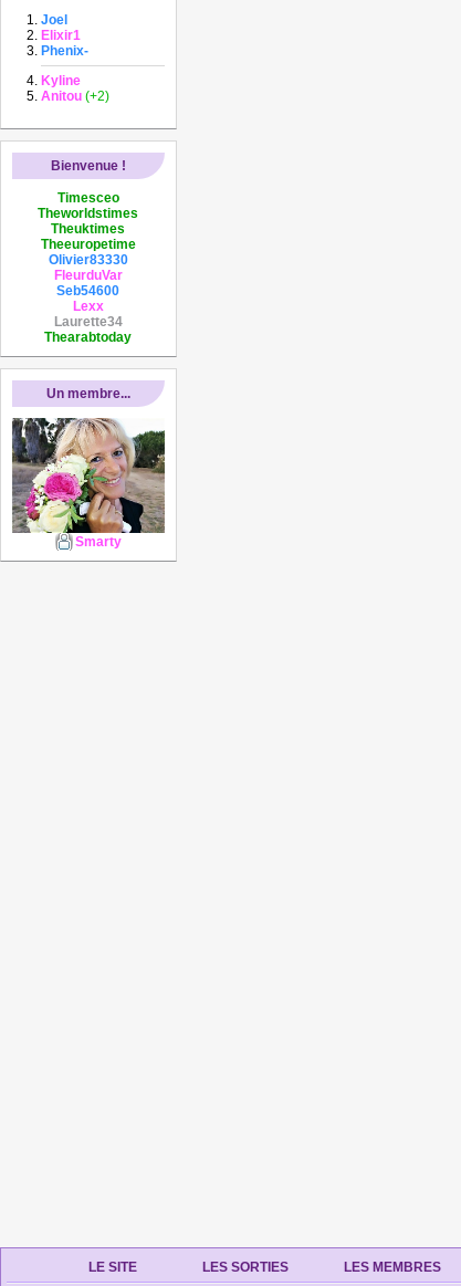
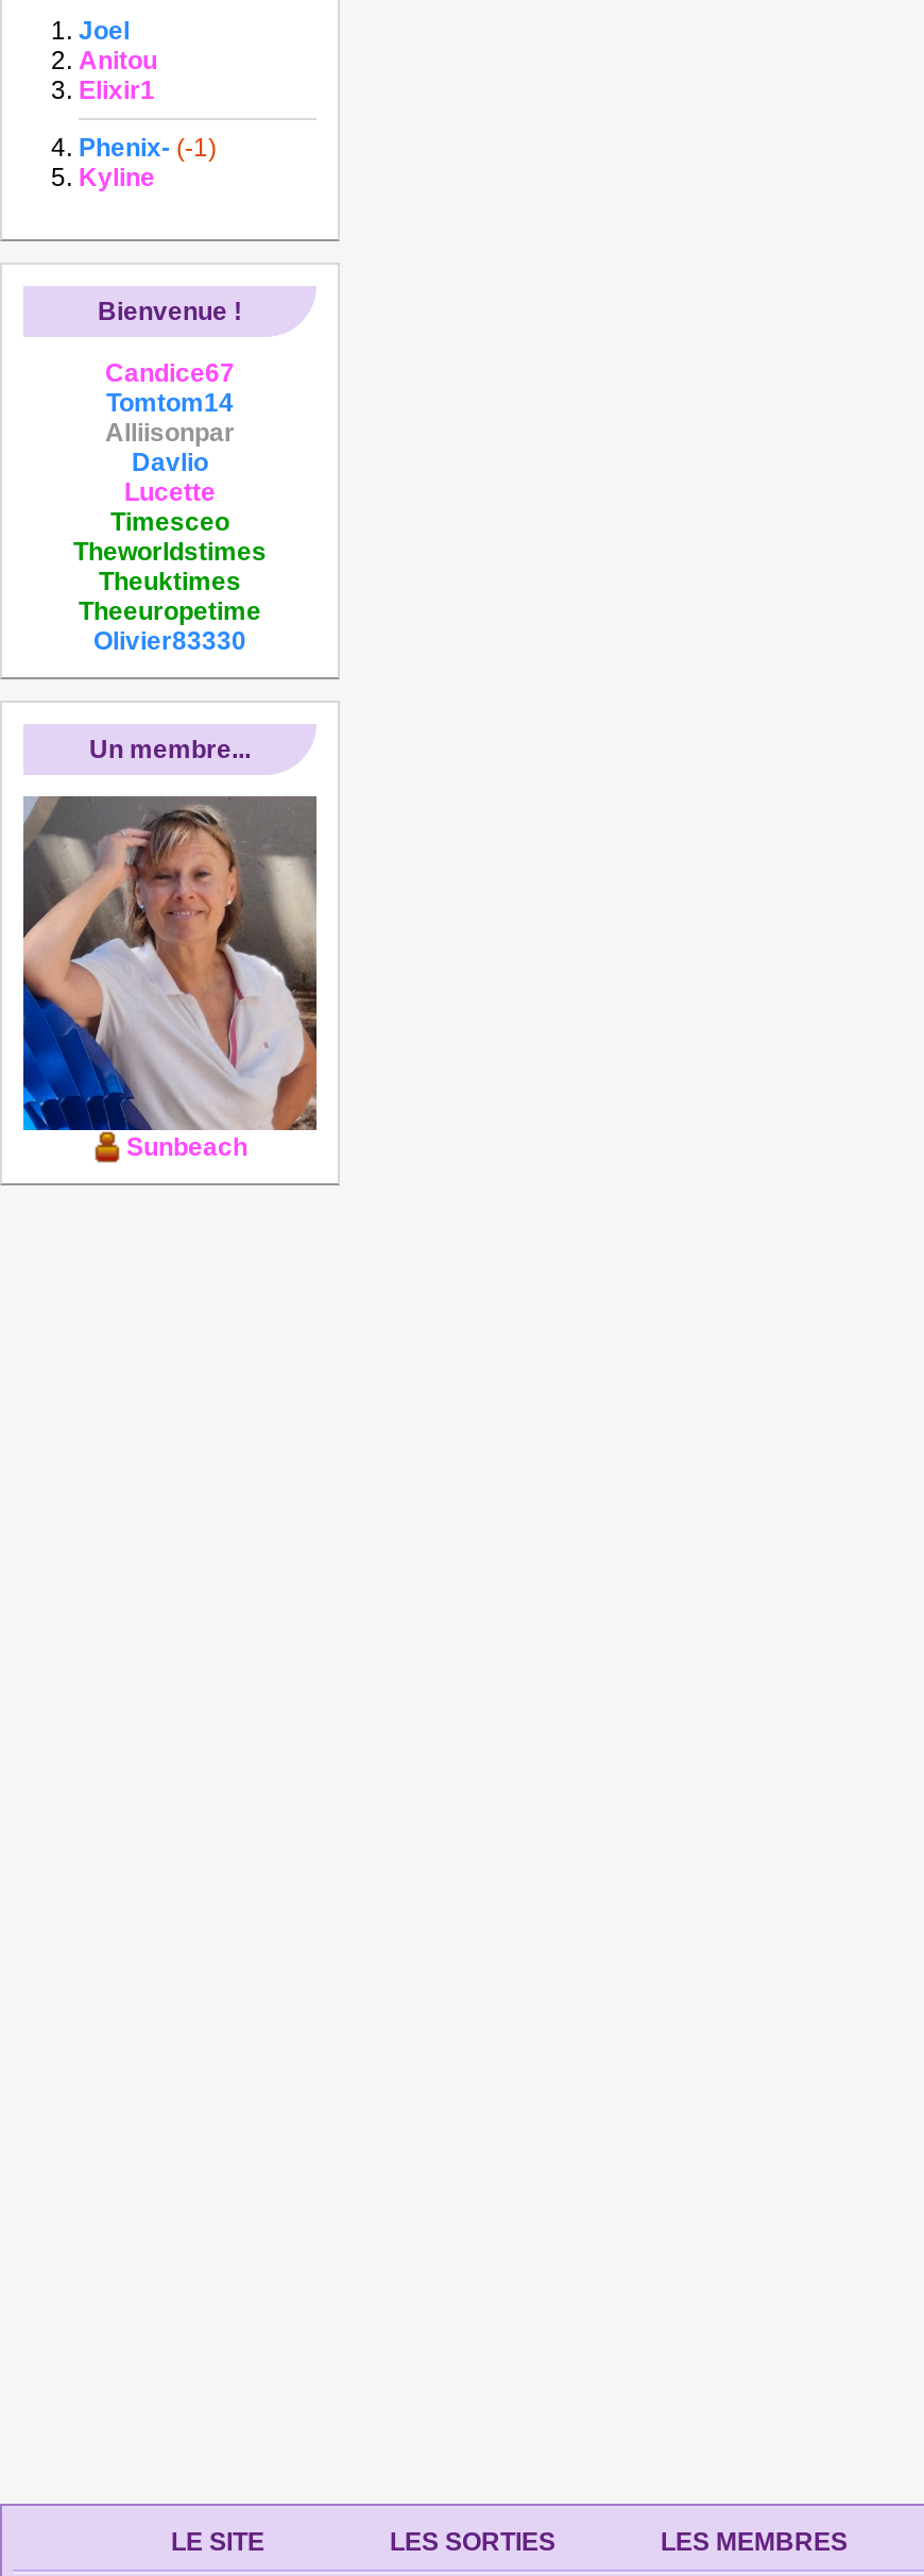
none -> [79,46,157,75] Anitou
[41,43,88,59] Phenix- -> [79,133,217,163] Phenix- (-1)
[41,88,109,104] Anitou (+2) -> none
none -> [105,358,235,507] Candice67 | Tomtom14 | Alliisonpar | Davlio | Lucette
moved [38,190,139,268] -> [73,507,267,656]: Timesceo | Theworldstimes | Theuktimes | Theeuropetime | Olivier83330
[45,268,132,345] FleurduVar | Seb54600 | Lexx | Laurette34 | Thearabtoday -> none
[11,418,165,549] [image] | Smarty -> [21,796,319,1163] [image] | Sunbeach

